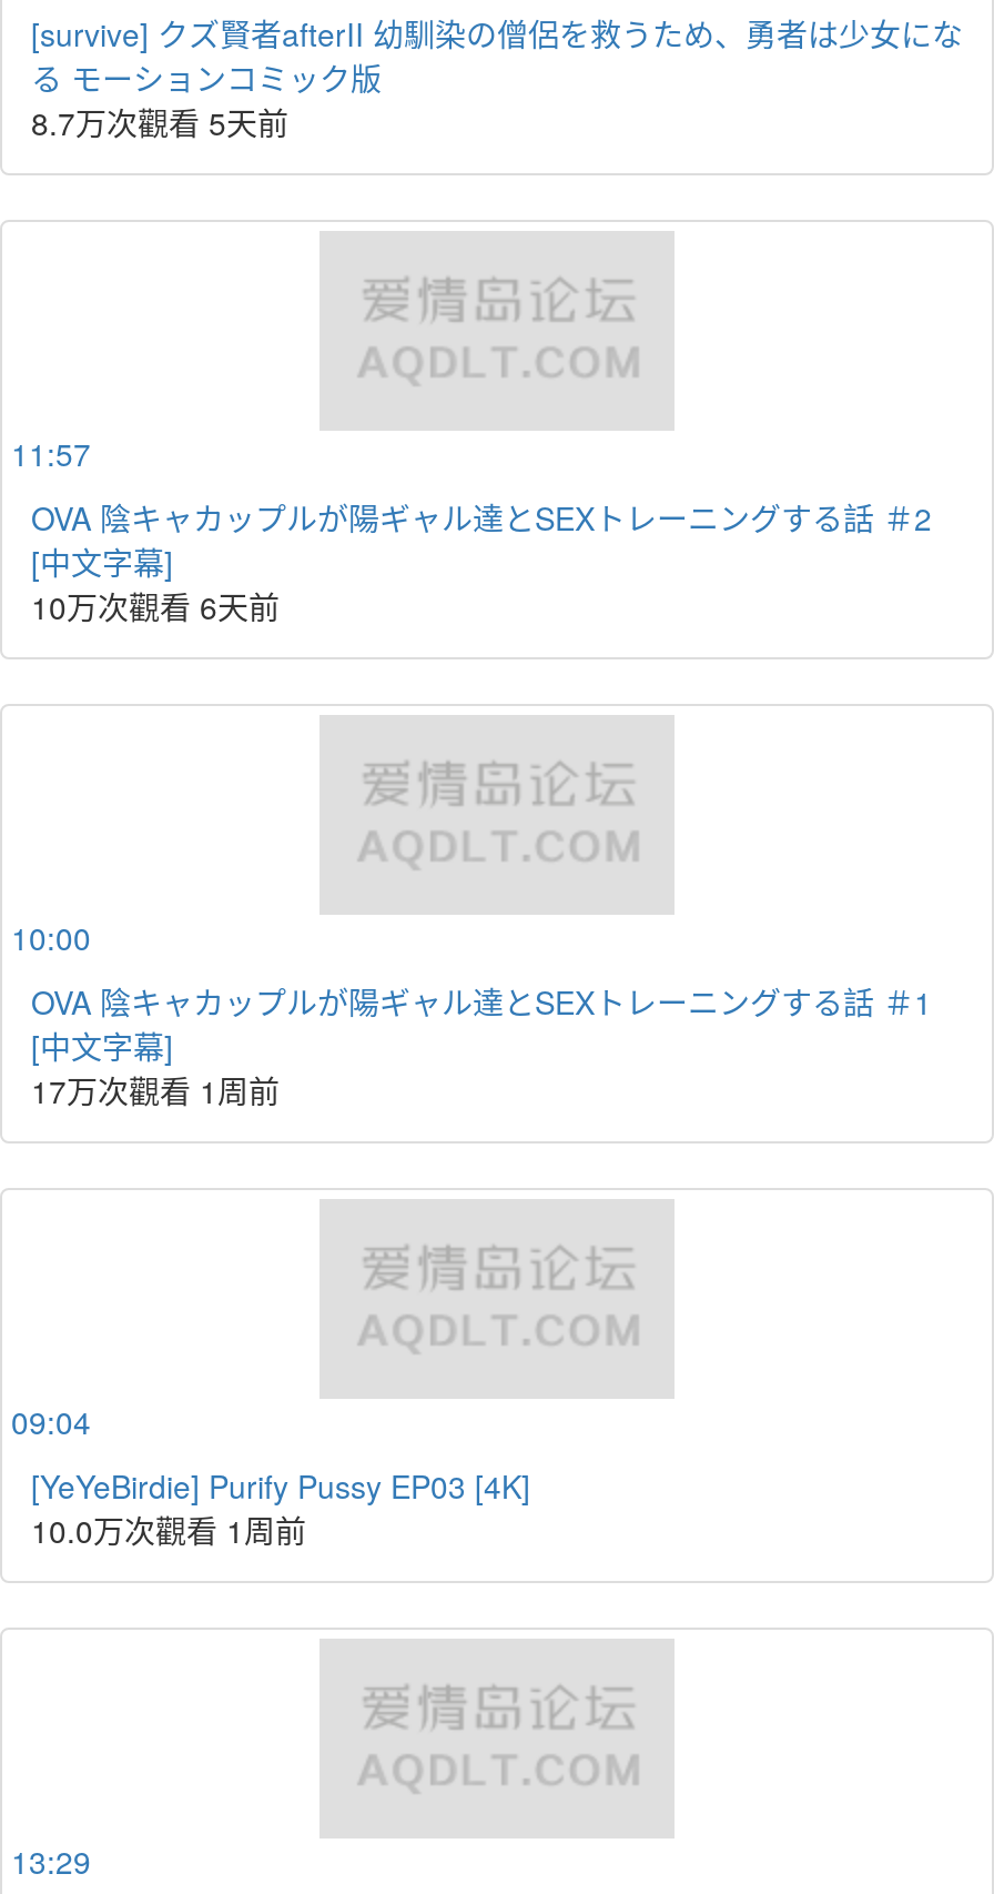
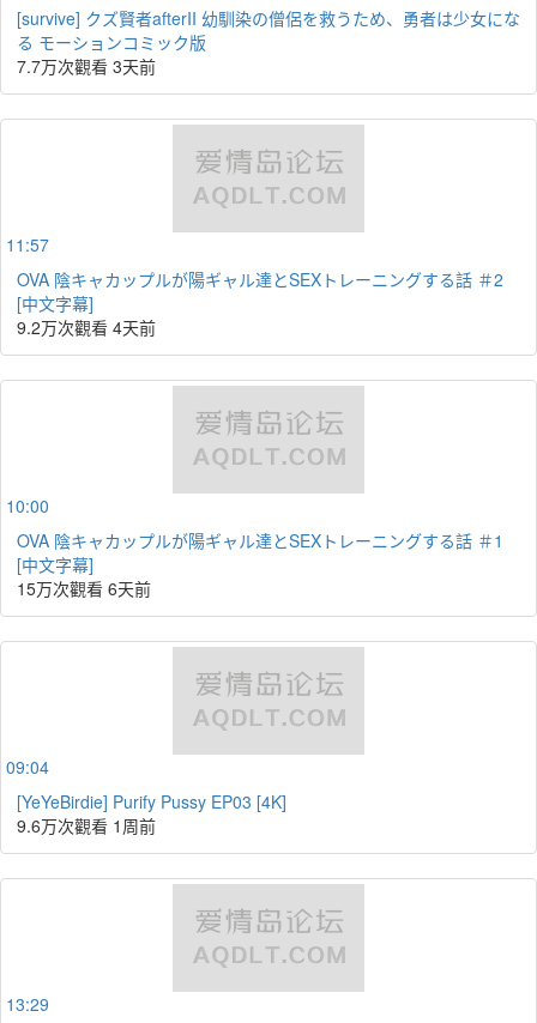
[31,100,288,144] 8.7万次觀看 5天前 -> [17,54,156,78] 7.7万次觀看 3天前
[31,584,280,628] 10万次觀看 6天前 -> [17,315,156,339] 9.2万次觀看 4天前
[31,1068,280,1112] 17万次觀看 1周前 -> [17,576,151,600] 15万次觀看 6天前
[31,1508,306,1552] 10.0万次觀看 1周前 -> [17,813,156,837] 9.6万次觀看 1周前

